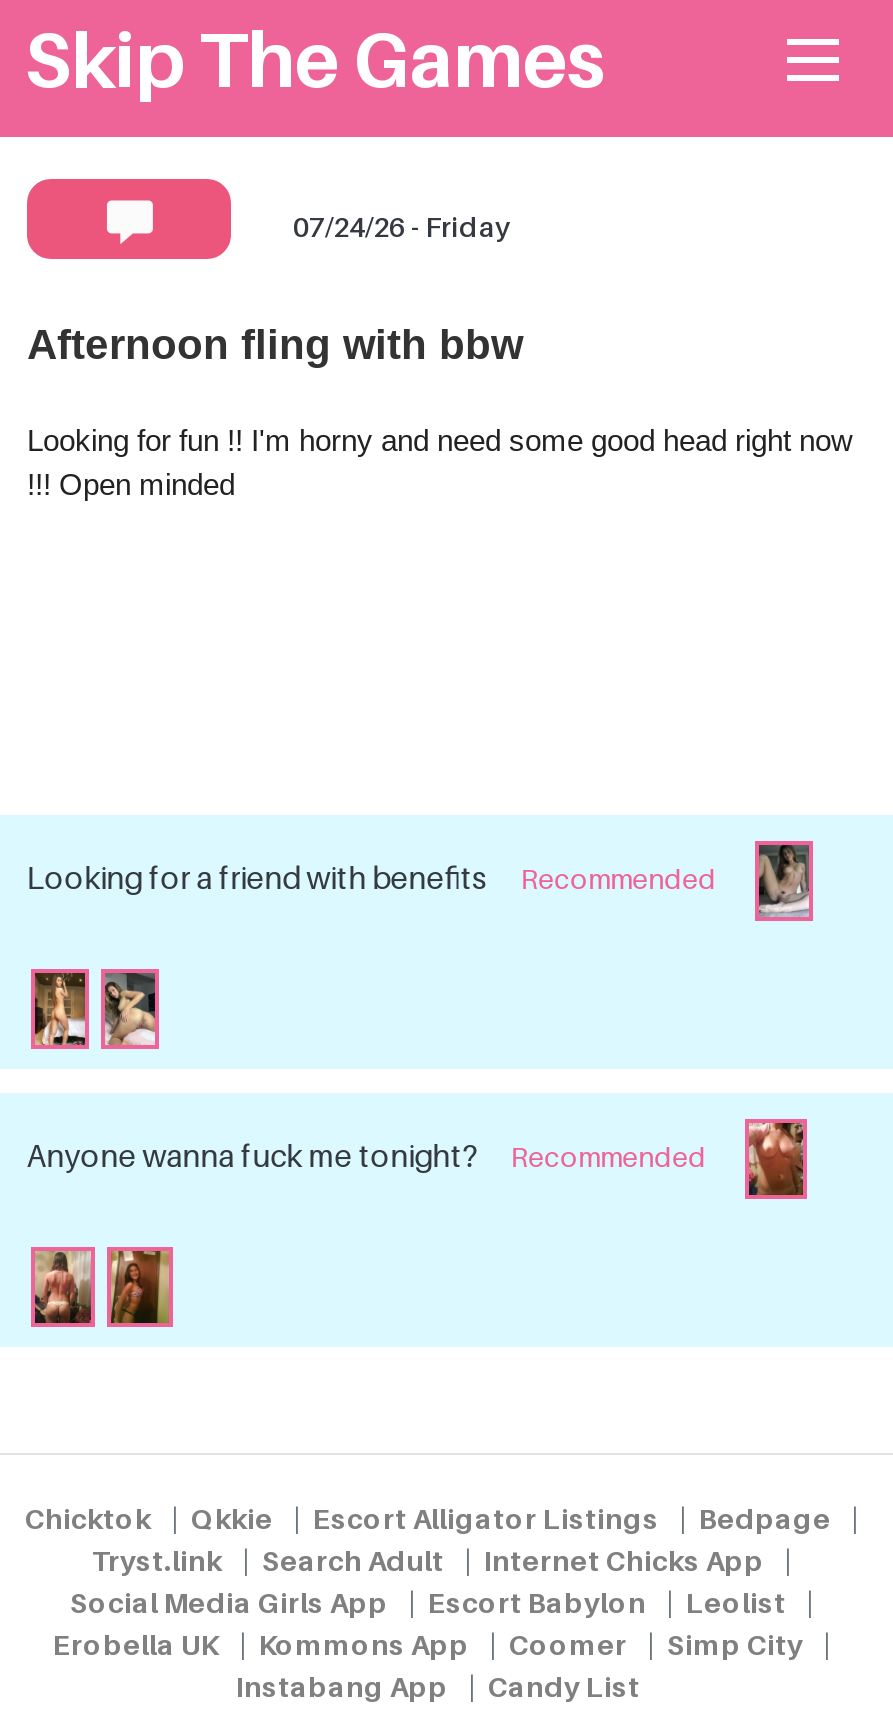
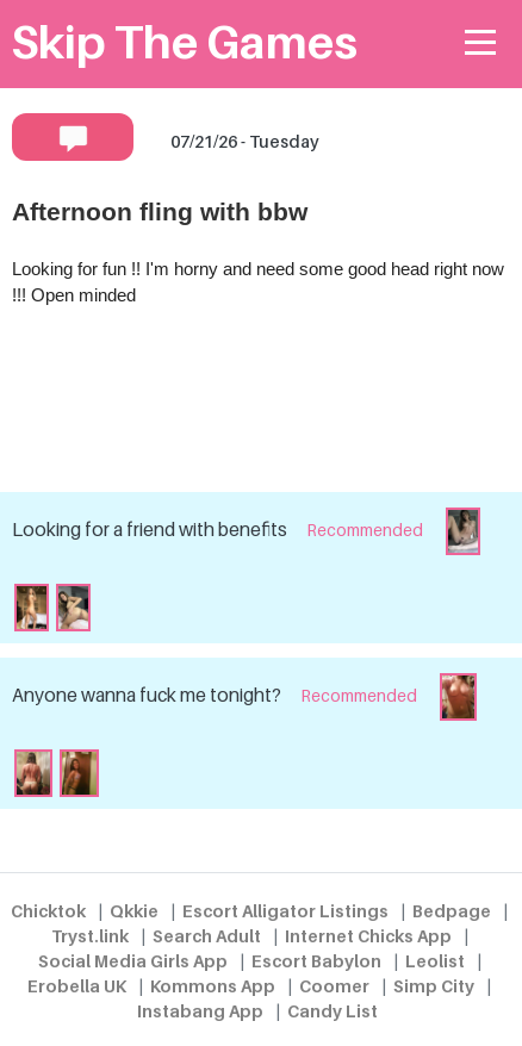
[293,208,511,242] 07/24/26 - Friday -> [170,130,319,151] 07/21/26 - Tuesday

